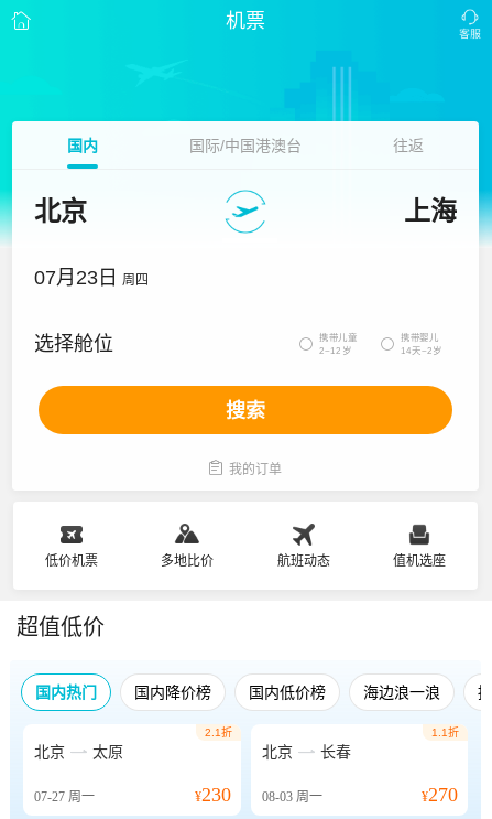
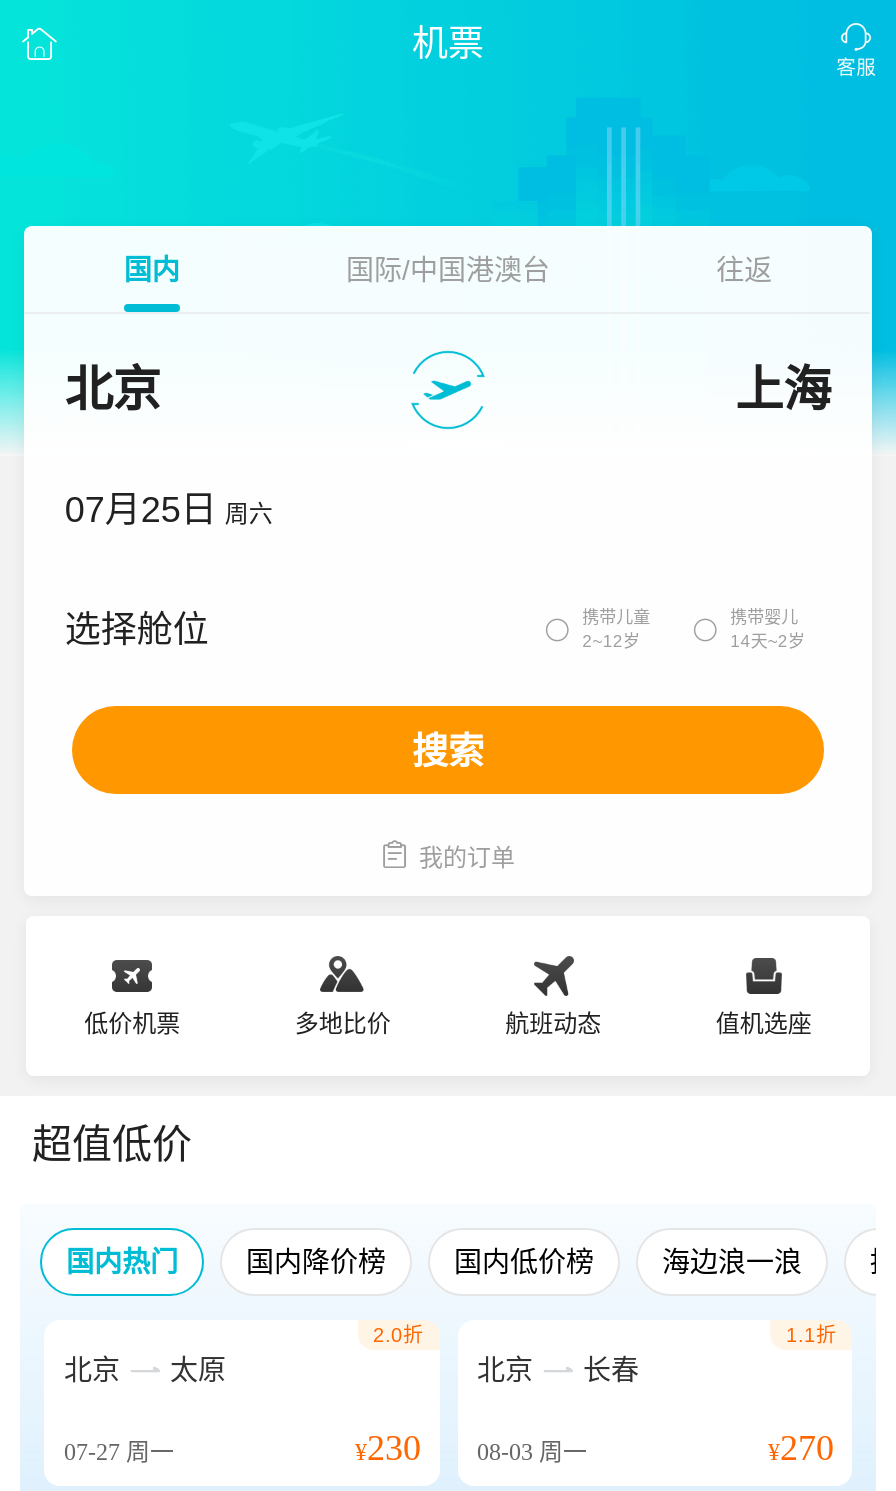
[34,267,149,289] 07月23日 周四 -> [65,490,273,530] 07月25日 周六
[204,726,232,739] 2.1折 -> [373,1324,423,1346] 2.0折

